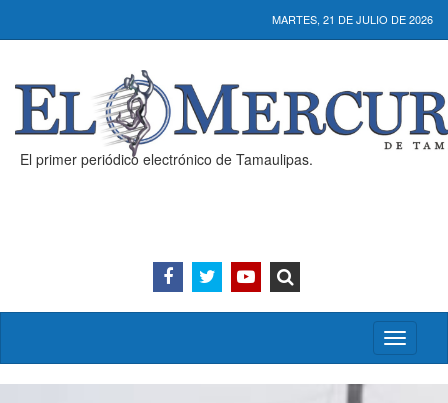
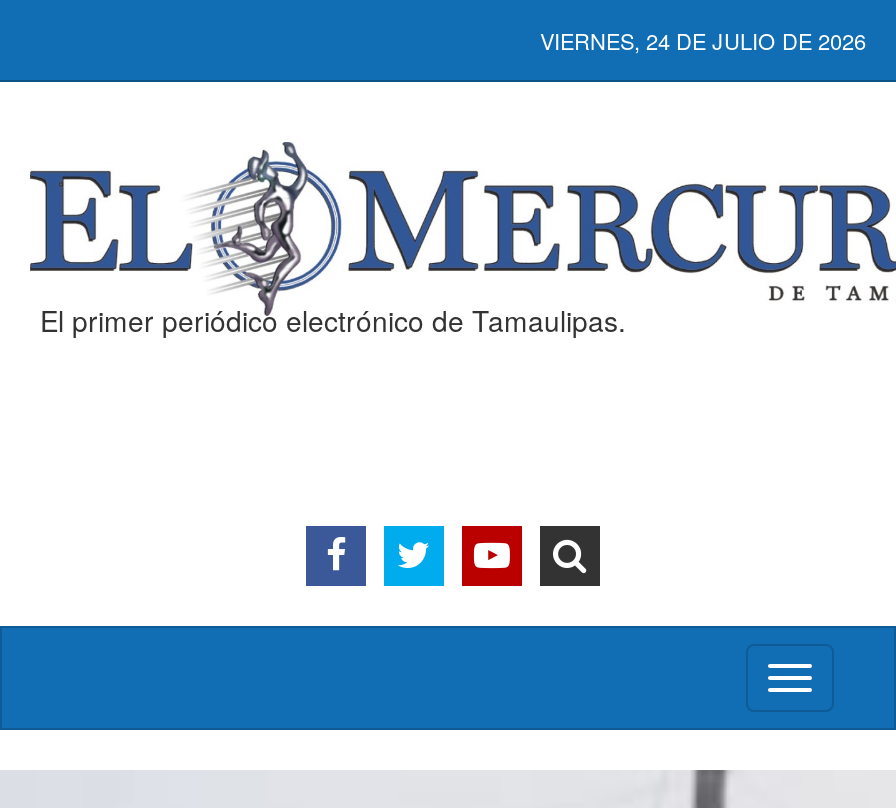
[272,11,433,27] MARTES, 21 DE JULIO DE 2026 -> [540,24,866,56] VIERNES, 24 DE JULIO DE 2026

